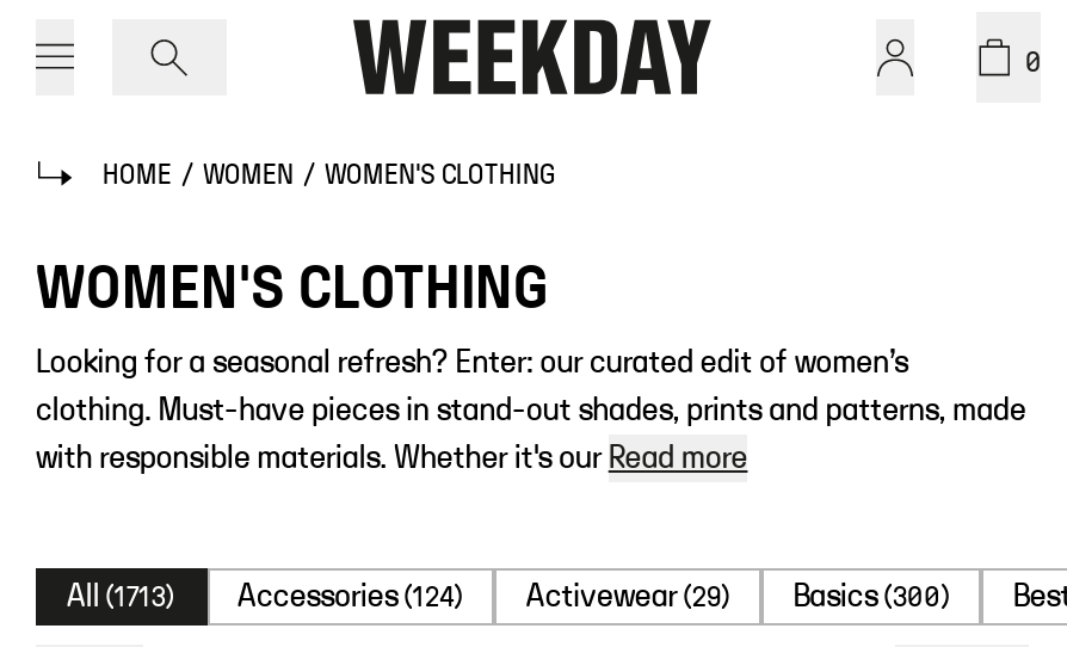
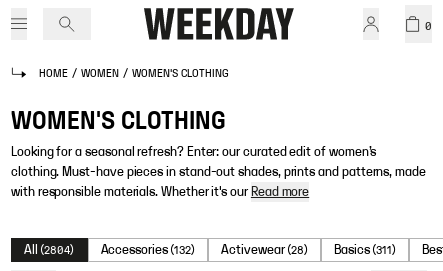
[67,580,175,614] All (1713) -> [24,243,74,257] All (2804)
[238,580,464,614] Accessories (124) -> [100,243,195,257] Accessories (132)
[526,580,731,614] Activewear (29) -> [221,243,308,257] Activewear (28)
[793,580,951,614] Basics (300) -> [334,243,396,257] Basics (311)

